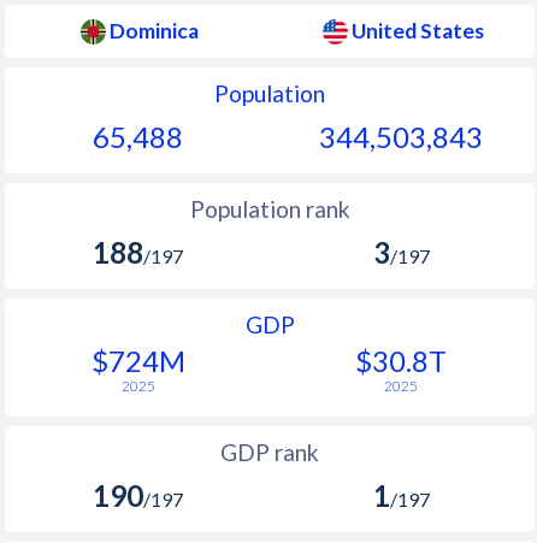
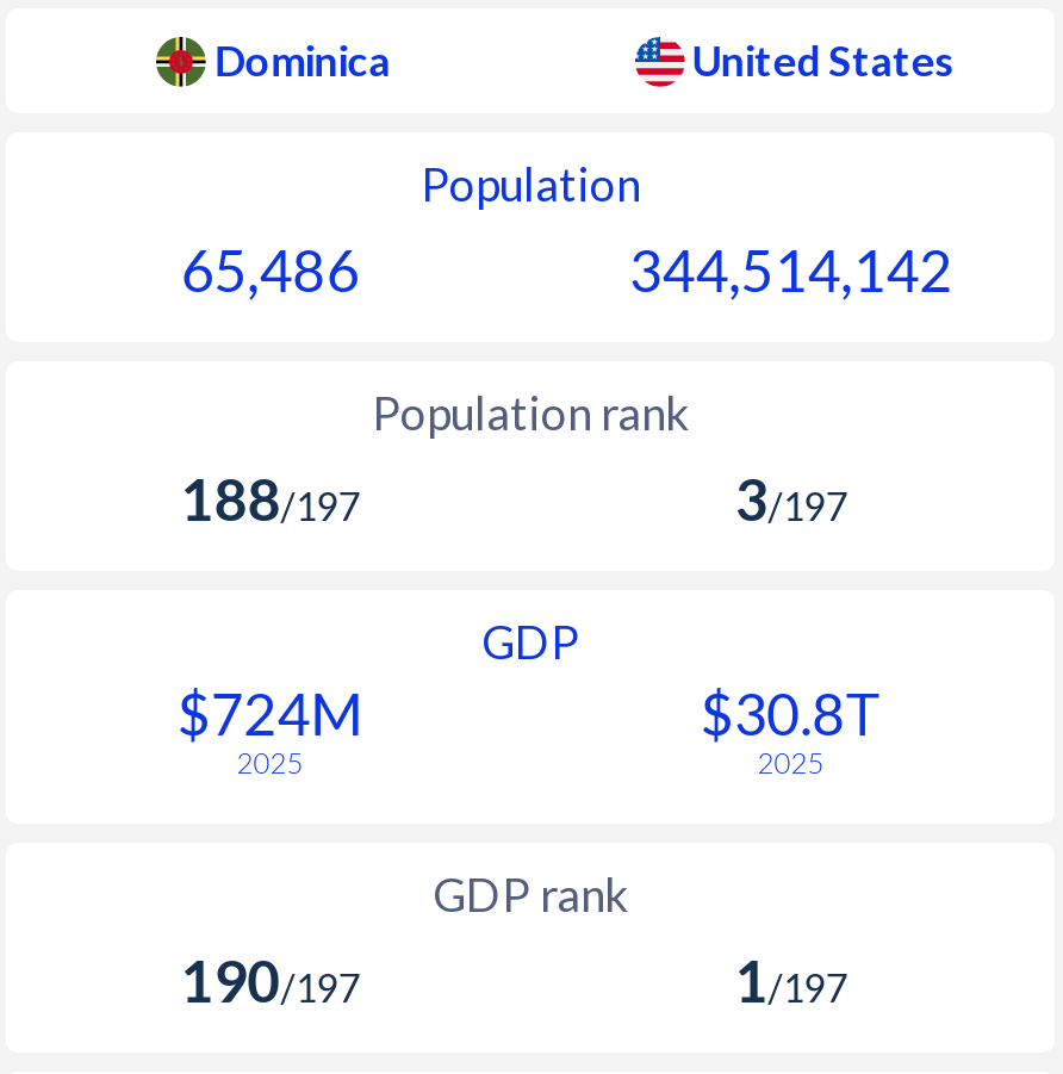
[93,119,183,154] 65,488 -> [180,234,359,303] 65,486
[319,119,483,154] 344,503,843 -> [629,234,953,303] 344,514,142

